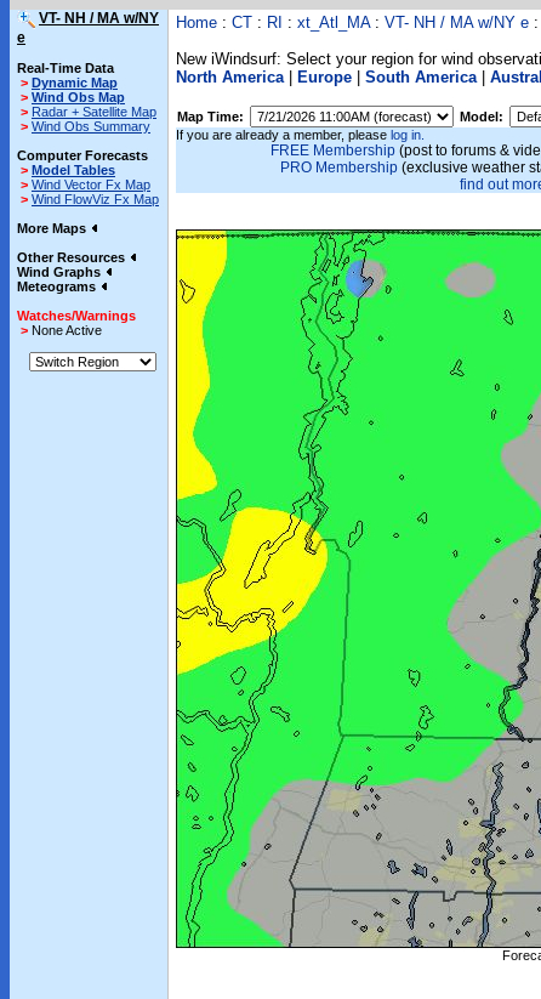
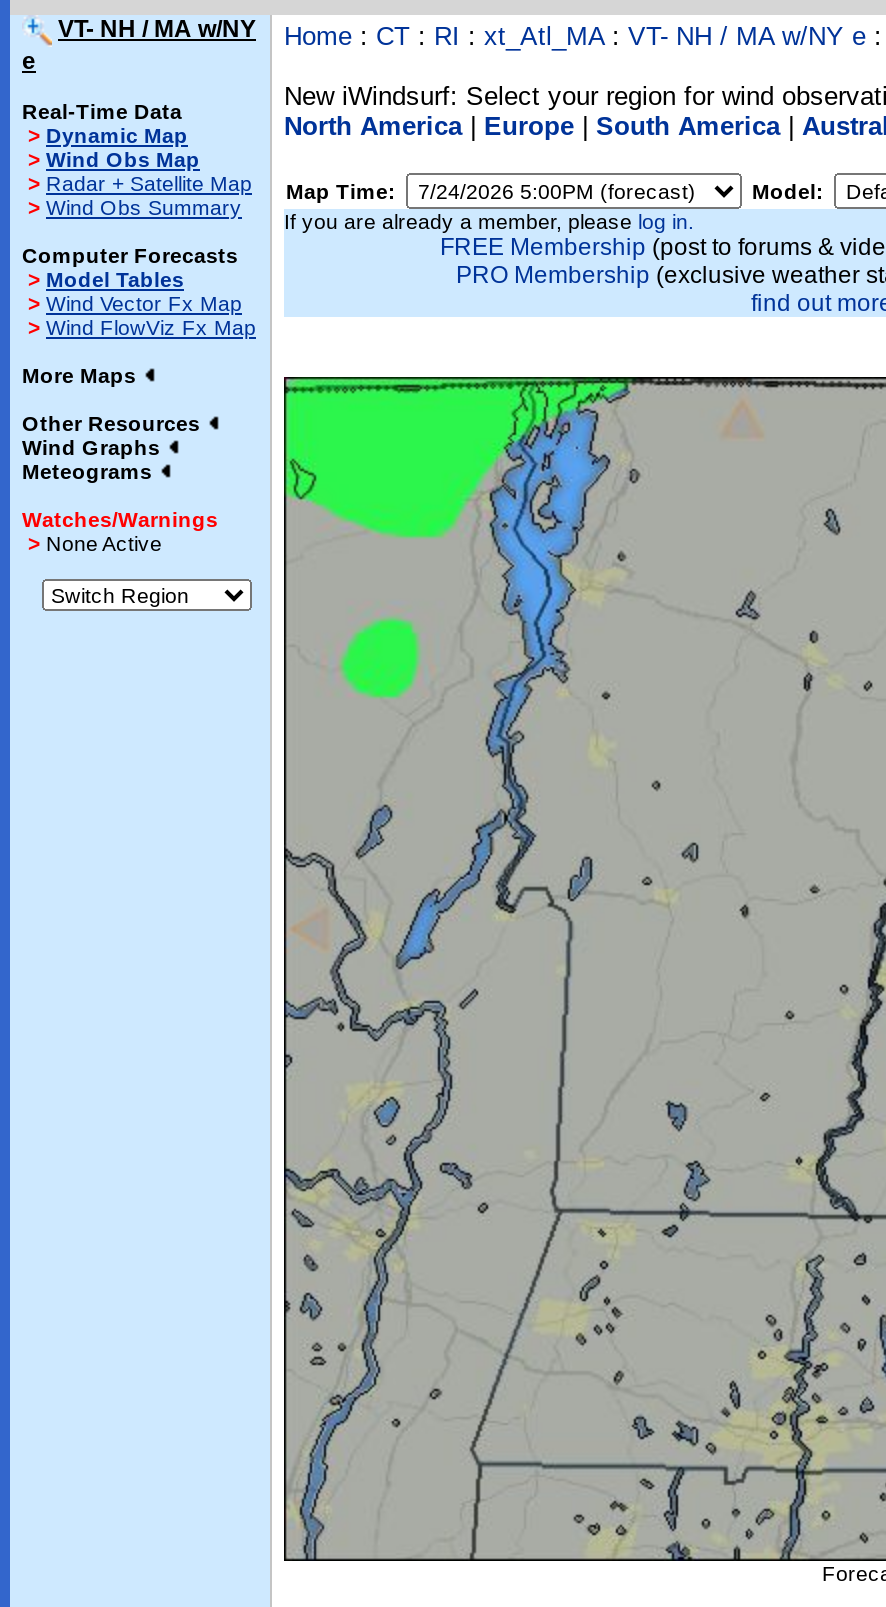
[176,229,537,948] [image] -> [284,377,880,1561] [image]

